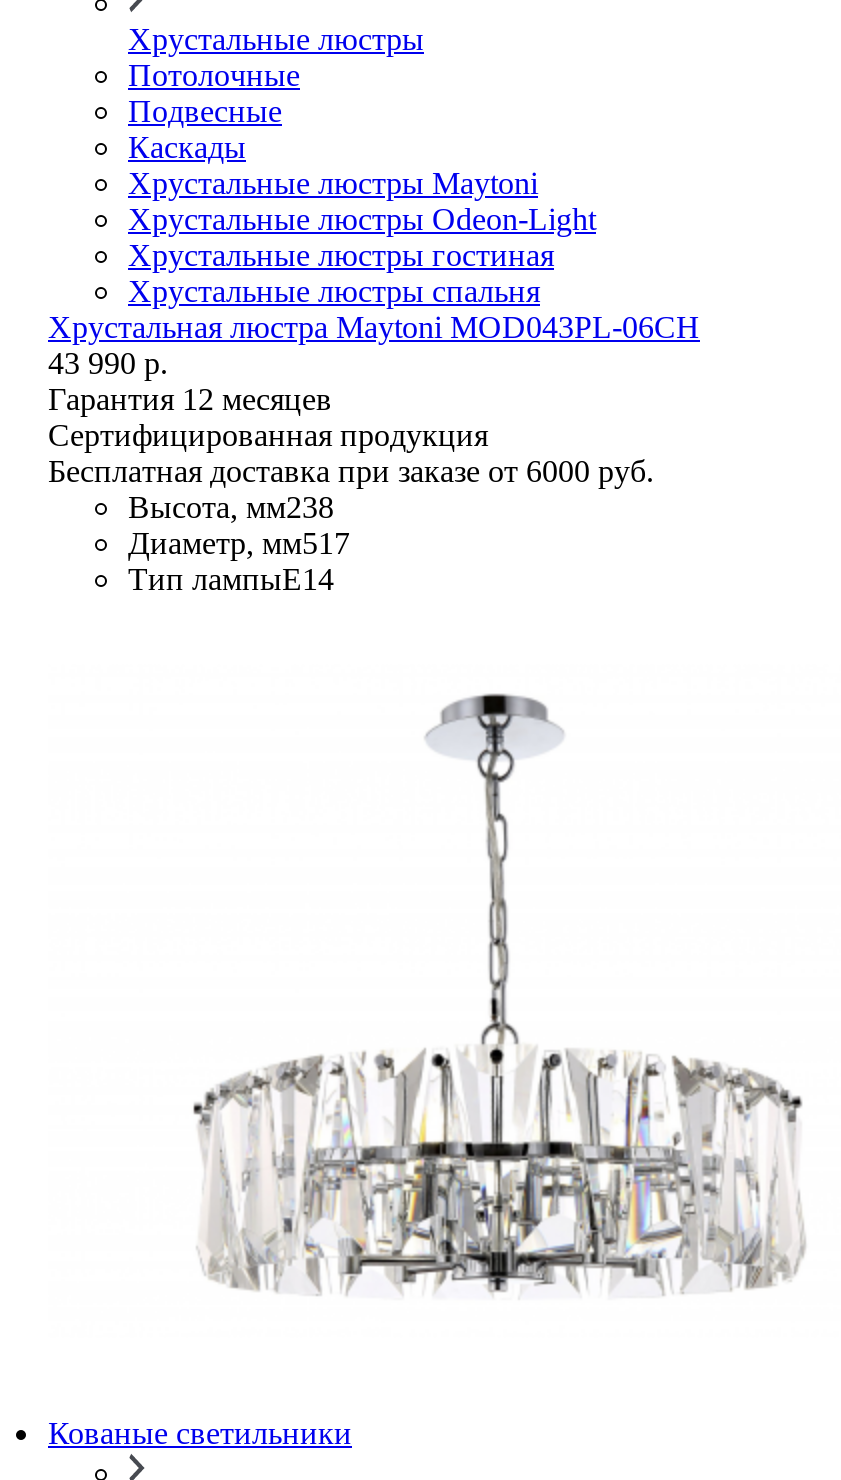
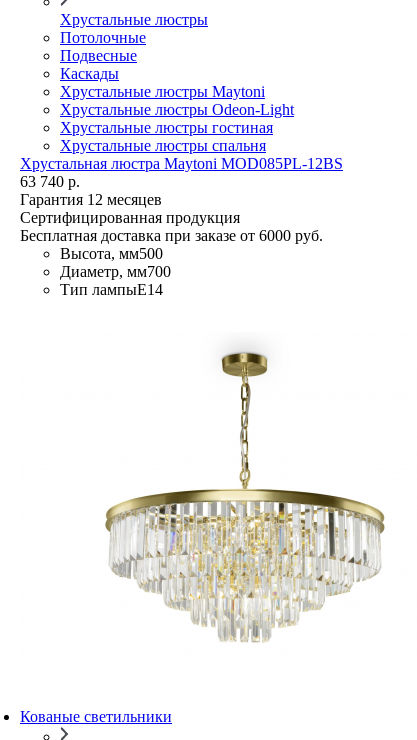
[48,311,700,345] Хрустальная люстра Maytoni MOD043PL-06CH -> [20,155,343,172] Хрустальная люстра Maytoni MOD085PL-12BS
[48,347,168,381] 43 990 р. -> [20,173,80,190] 63 740 р.
[128,491,334,525] Высота, мм238 -> [60,245,163,262] Высота, мм500
[128,527,350,561] Диаметр, мм517 -> [60,263,171,280] Диаметр, мм700
[190,692,808,1296] [image] -> [93,347,399,647] [image]

